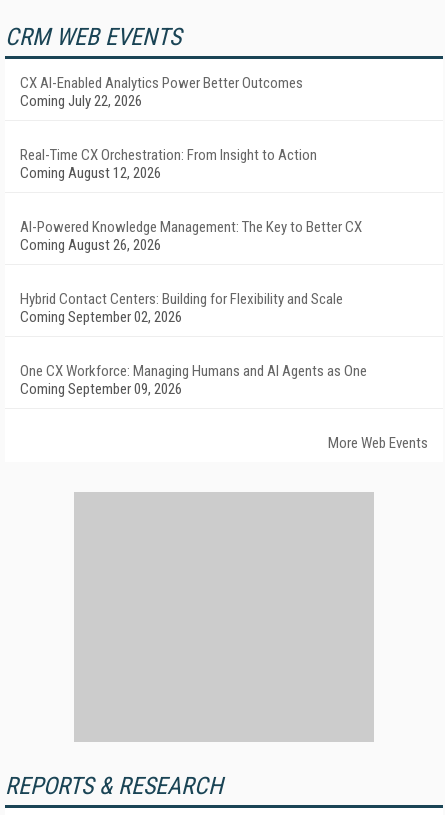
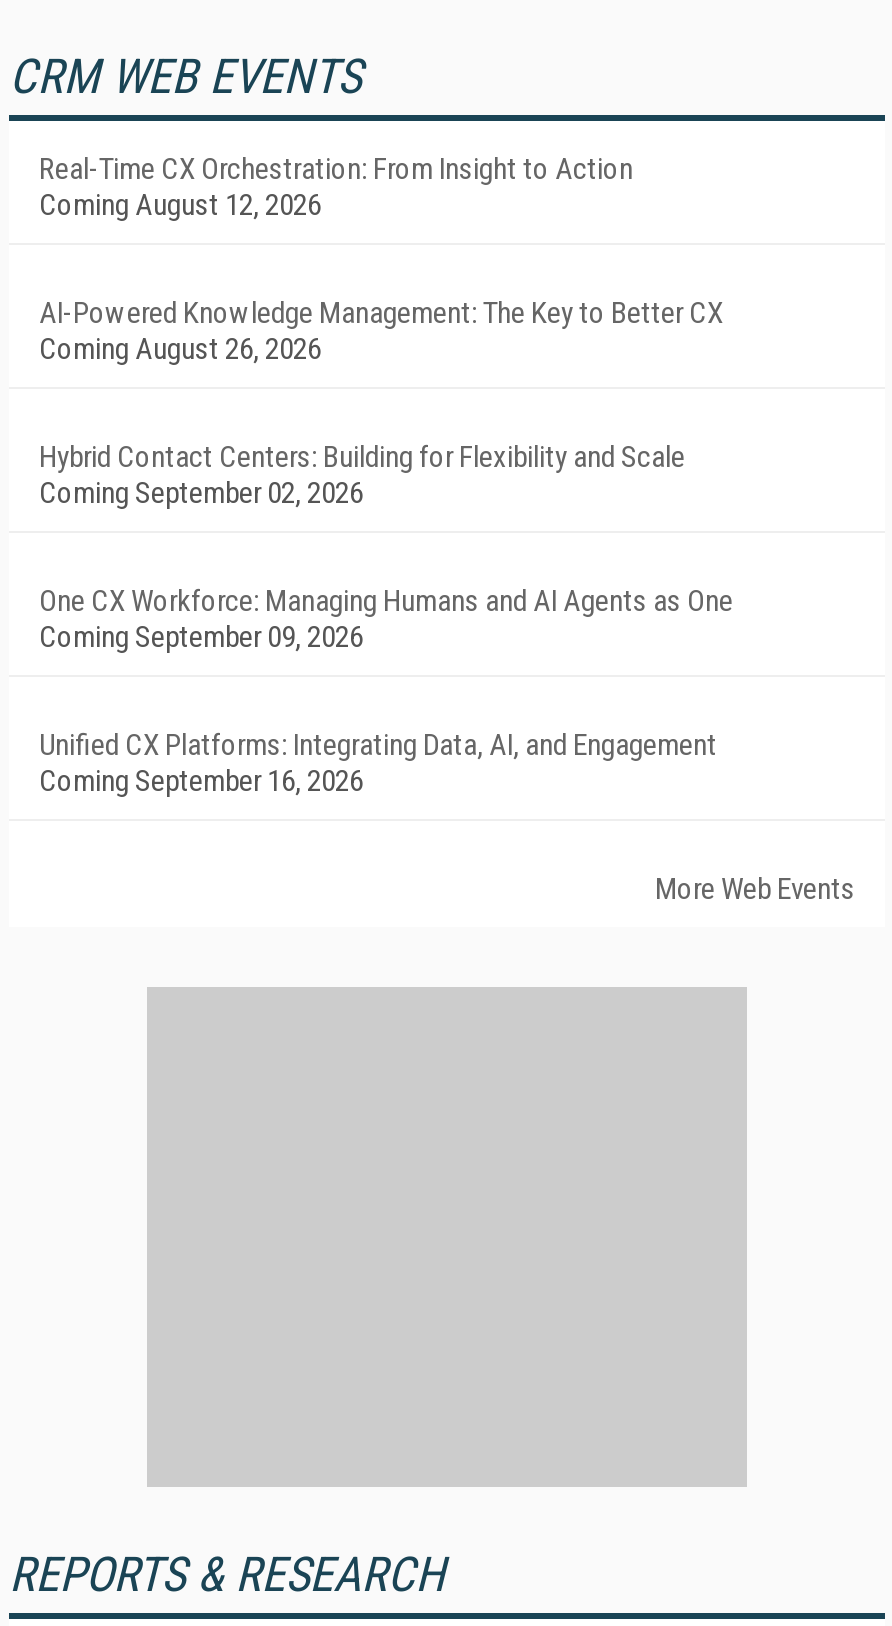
[20,74,303,110] CX AI-Enabled Analytics Power Better Outcomes | Coming July 22, 2026 -> none
moved [20,146,367,398] -> [39,151,733,655]: Real-Time CX Orchestration: From Insight to Action | Coming August 12, 2026 | AI-Powered Knowledge Management: The Key to Better CX | Coming August 26, 2026 | Hybrid Contact Centers: Building for Flexibility and Scale | Coming September 02, 2026 | One CX Workforce: Managing Humans and AI Agents as One | Coming September 09, 2026
none -> [39,727,717,799] Unified CX Platforms: Integrating Data, AI, and Engagement | Coming September 16, 2026

